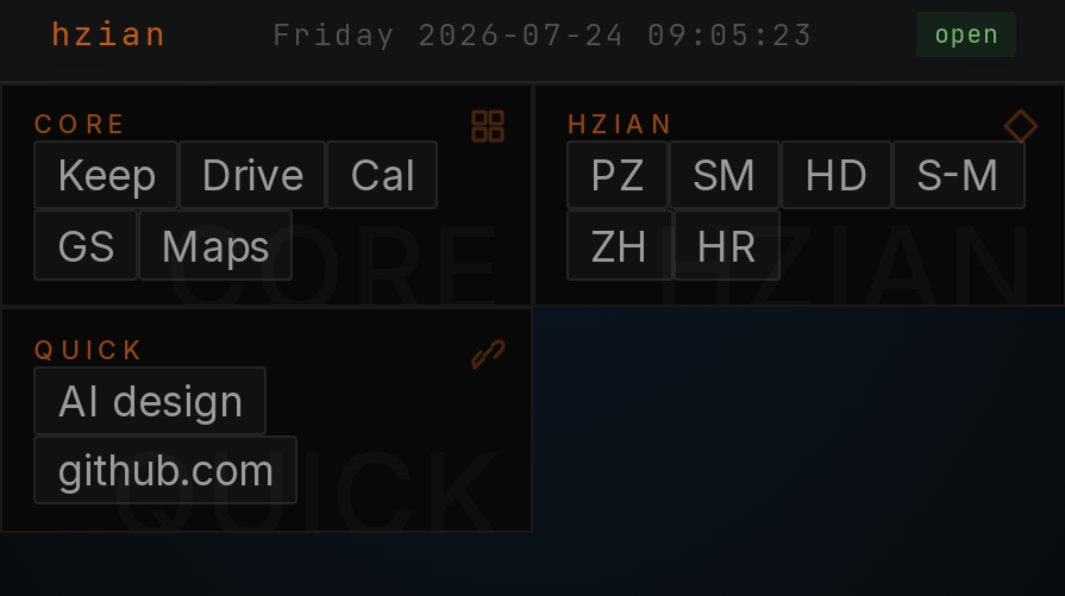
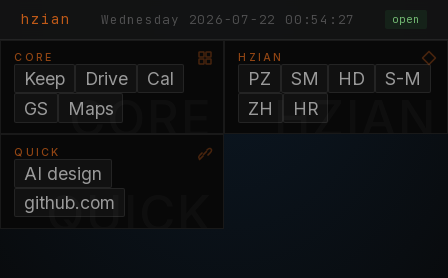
[272,14,814,54] Friday 2026-07-24 09:05:23 -> [101,11,355,28] Wednesday 2026-07-22 00:54:27

